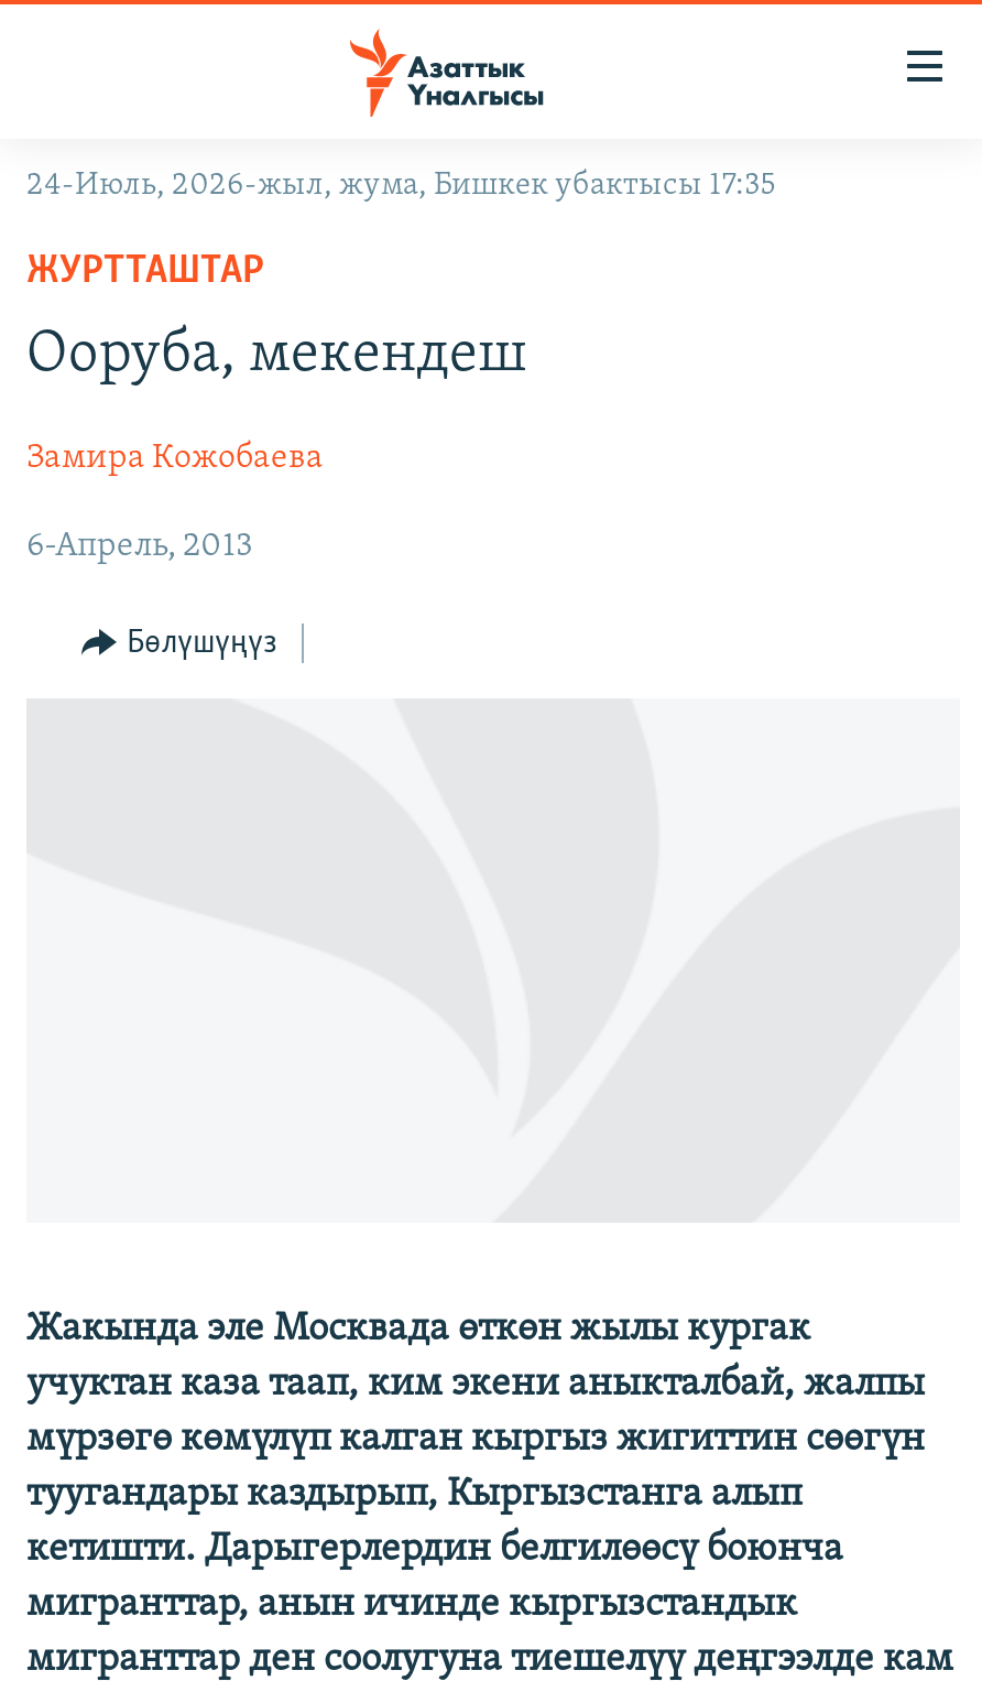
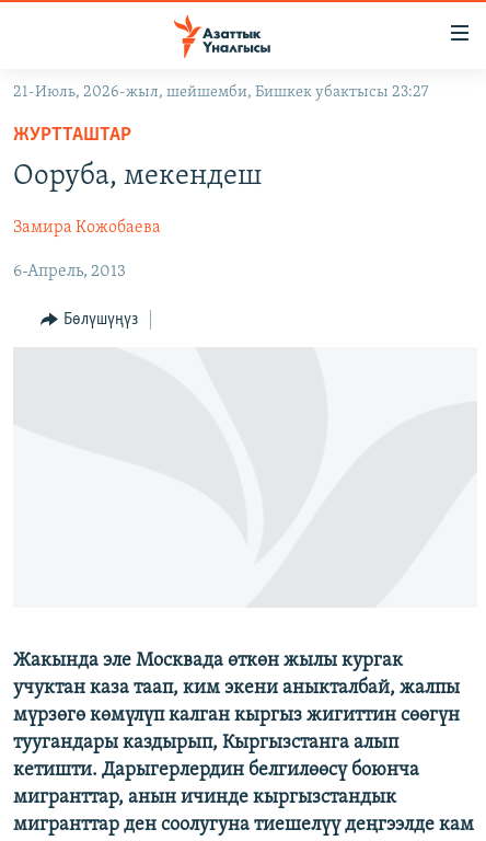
[26,170,777,203] 24-Июль, 2026-жыл, жума, Бишкек убактысы 17:35 -> [13,84,428,101] 21-Июль, 2026-жыл, шейшемби, Бишкек убактысы 23:27

